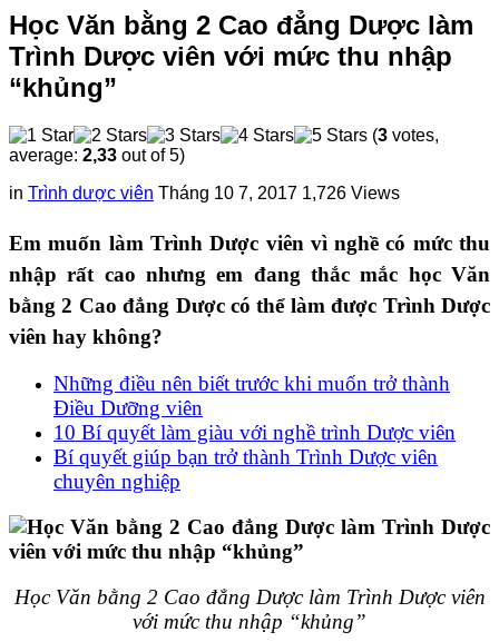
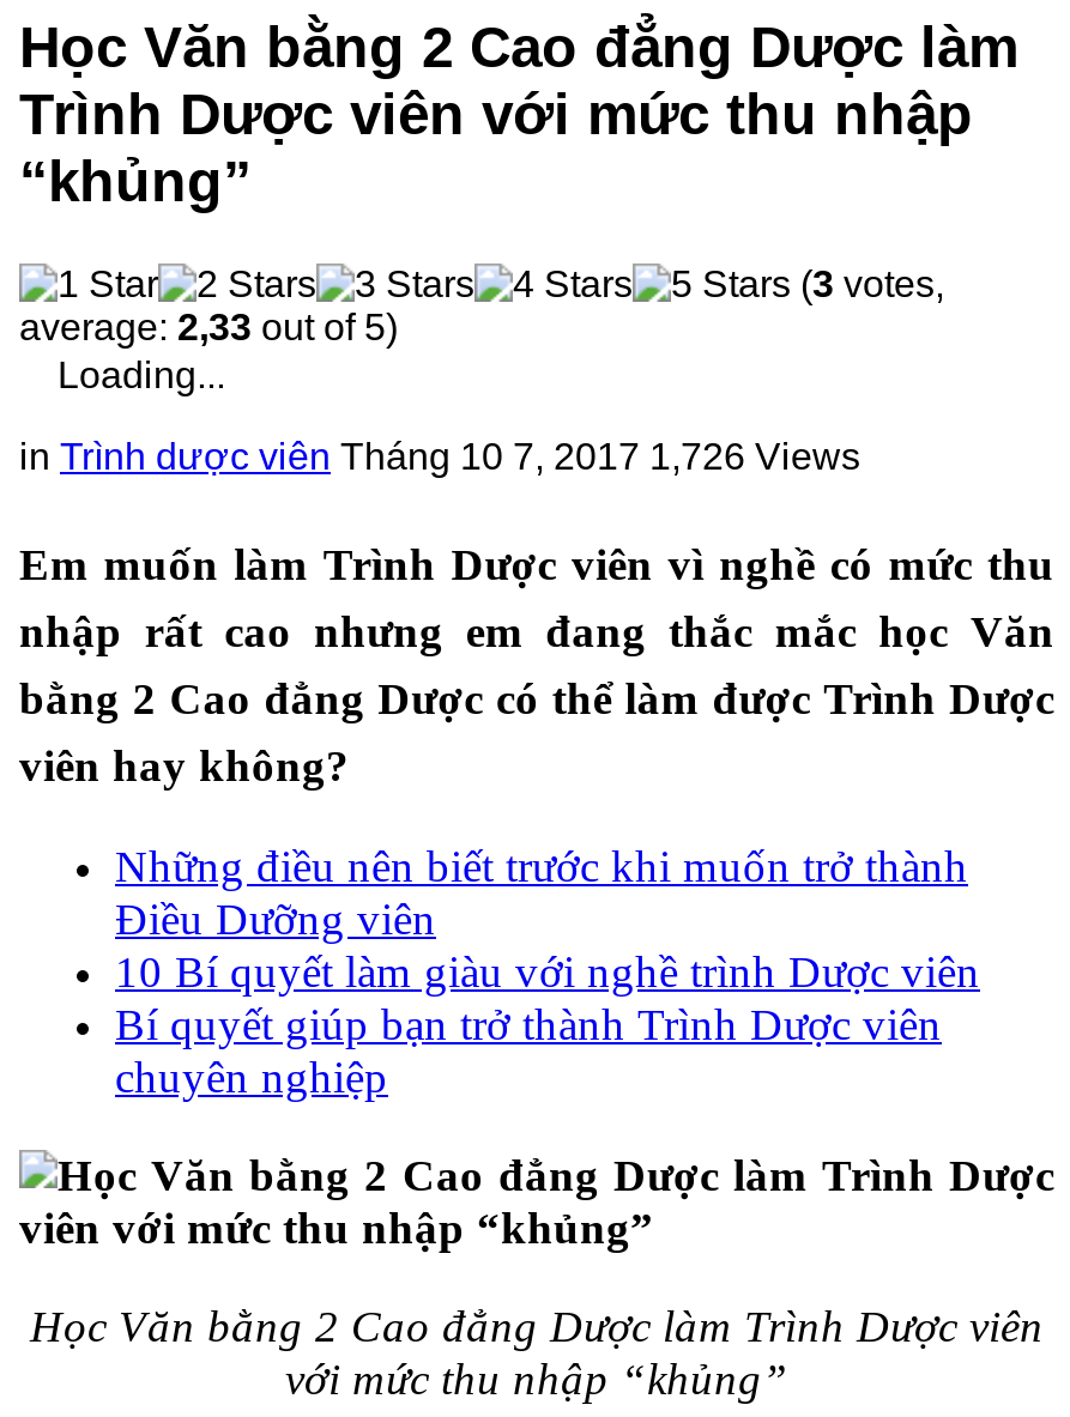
none -> [58,354,225,394] Loading...

